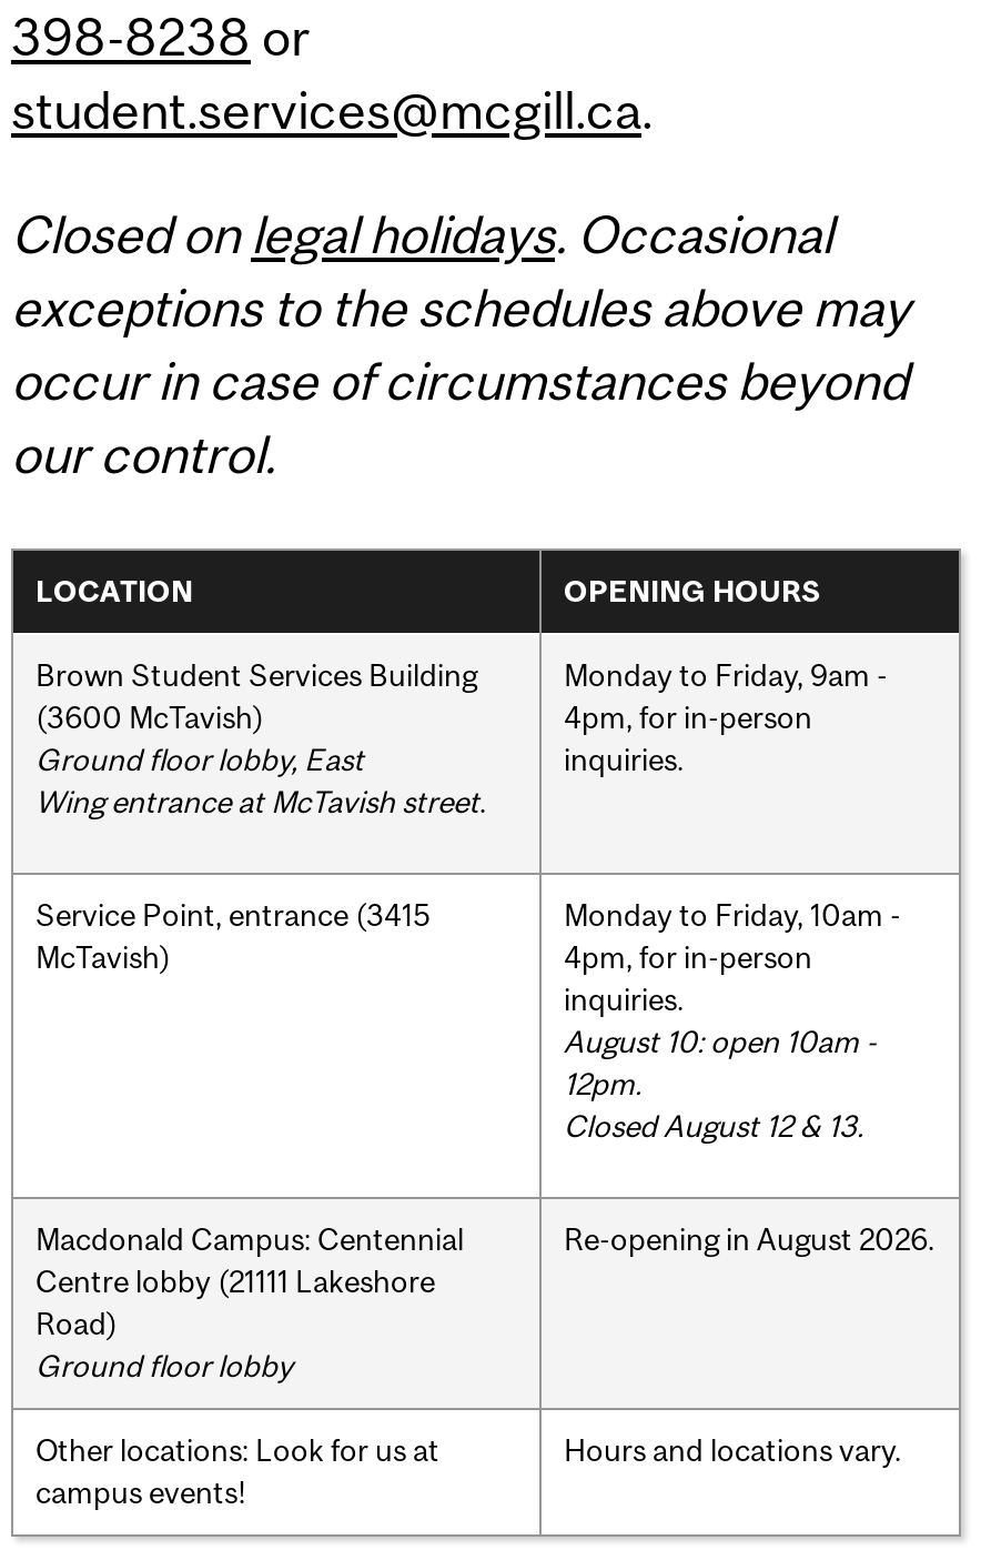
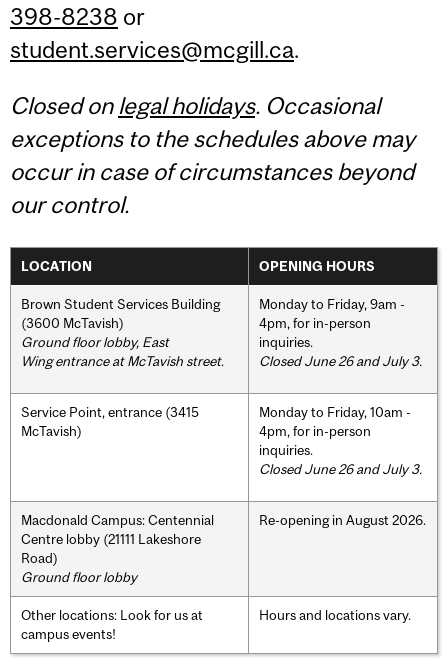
none -> [259,353,422,369] Closed June 26 and July 3.
[564,1023,877,1143] August 10: open 10am - | 12pm. | Closed August 12 & 13. -> [259,461,422,477] Closed June 26 and July 3.

